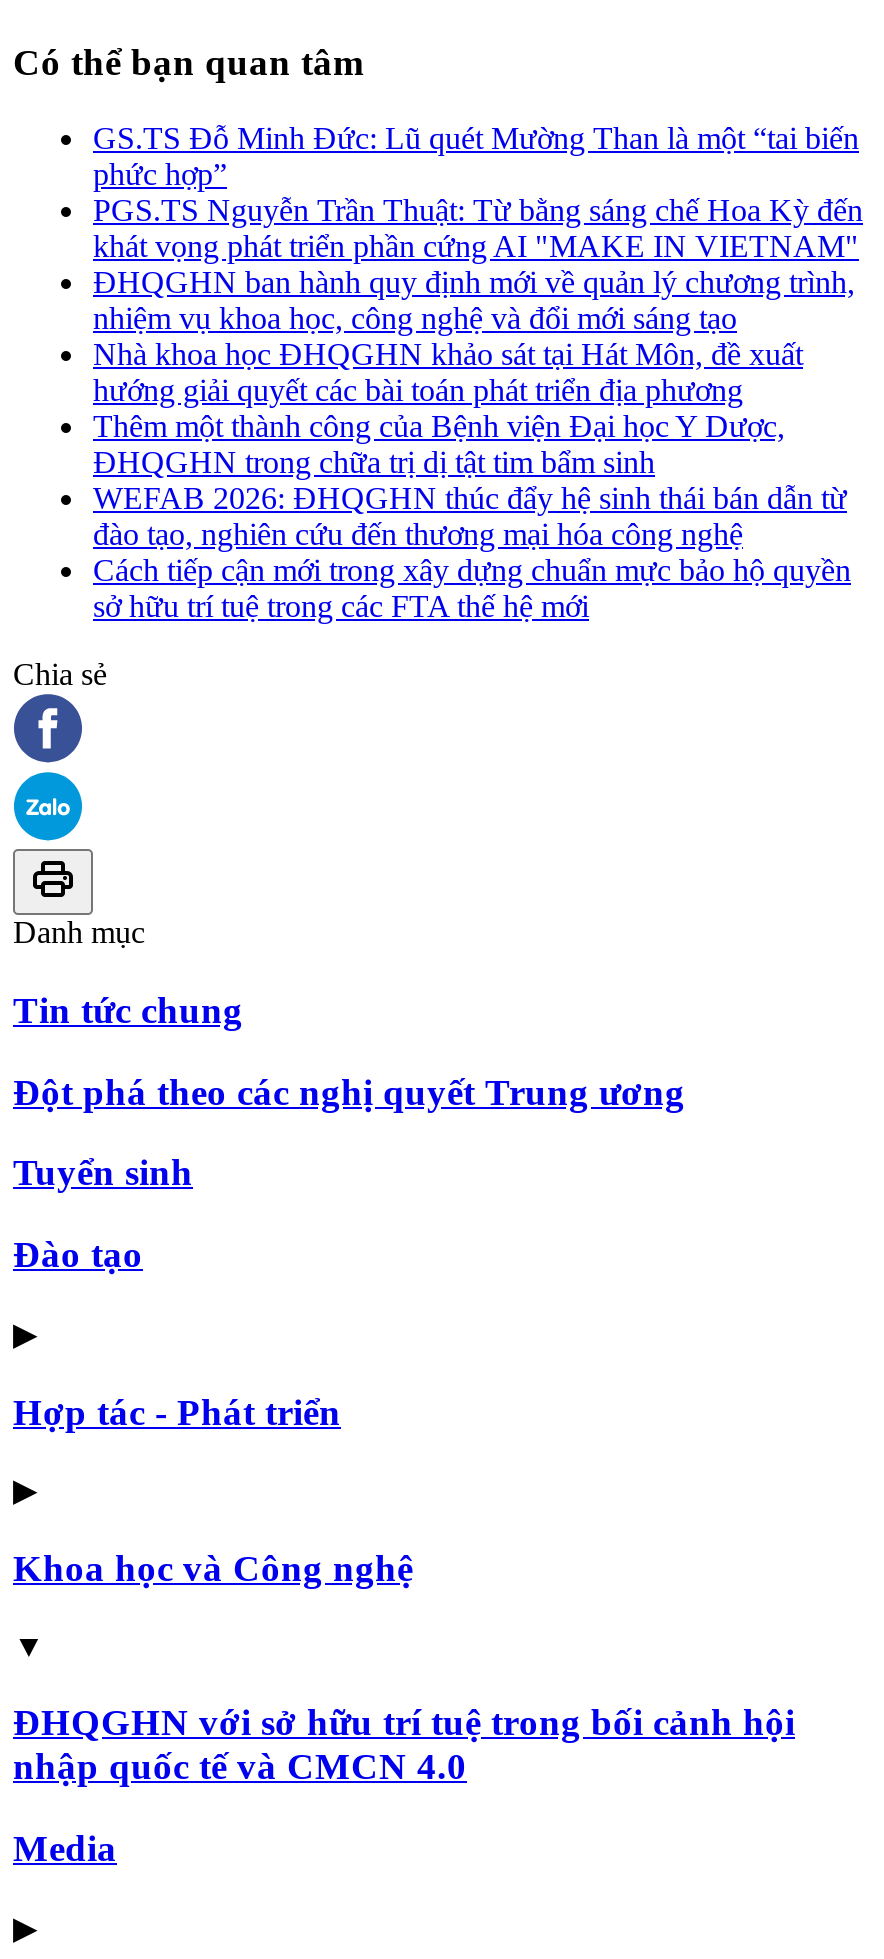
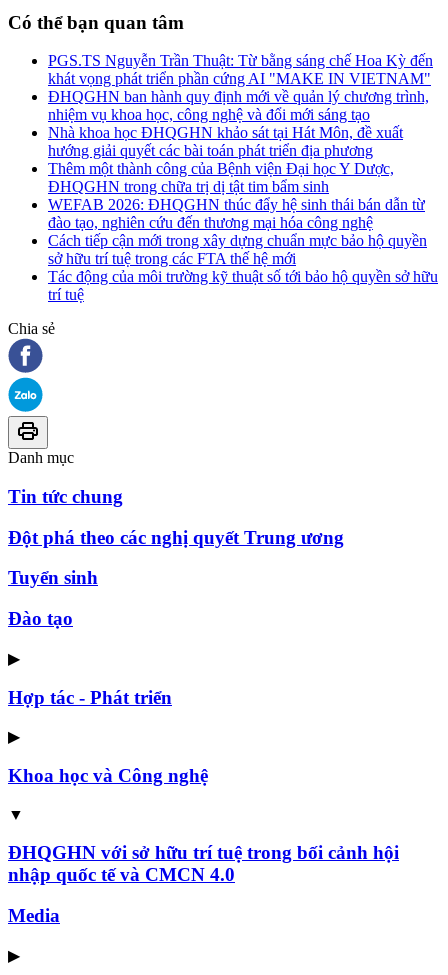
[93,121,859,191] GS.TS Đỗ Minh Đức: Lũ quét Mường Than là một “tai biến | phức hợp” -> none
moved [93,193,863,623] -> [48,52,433,267]: PGS.TS Nguyễn Trần Thuật: Từ bằng sáng chế Hoa Kỳ đến | khát vọng phát triển phần cứng AI "MAKE IN VIETNAM" | ĐHQGHN ban hành quy định mới về quản lý chương trình, | ... | Cách tiếp cận mới trong xây dựng chuẩn mực bảo hộ quyền | sở hữu trí tuệ trong các FTA thế hệ mới
none -> [48,268,438,303] Tác động của môi trường kỹ thuật số tới bảo hộ quyền sở hữu | trí tuệ

